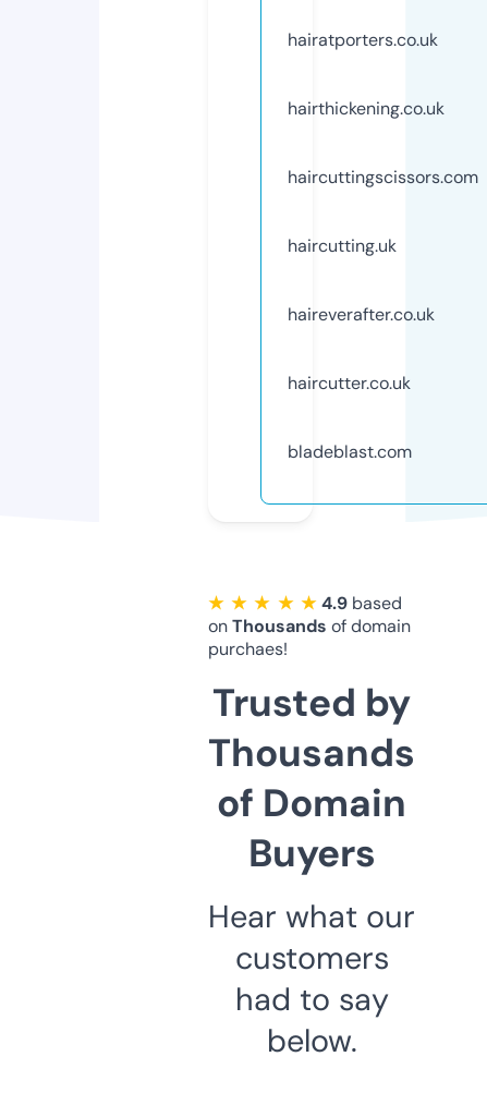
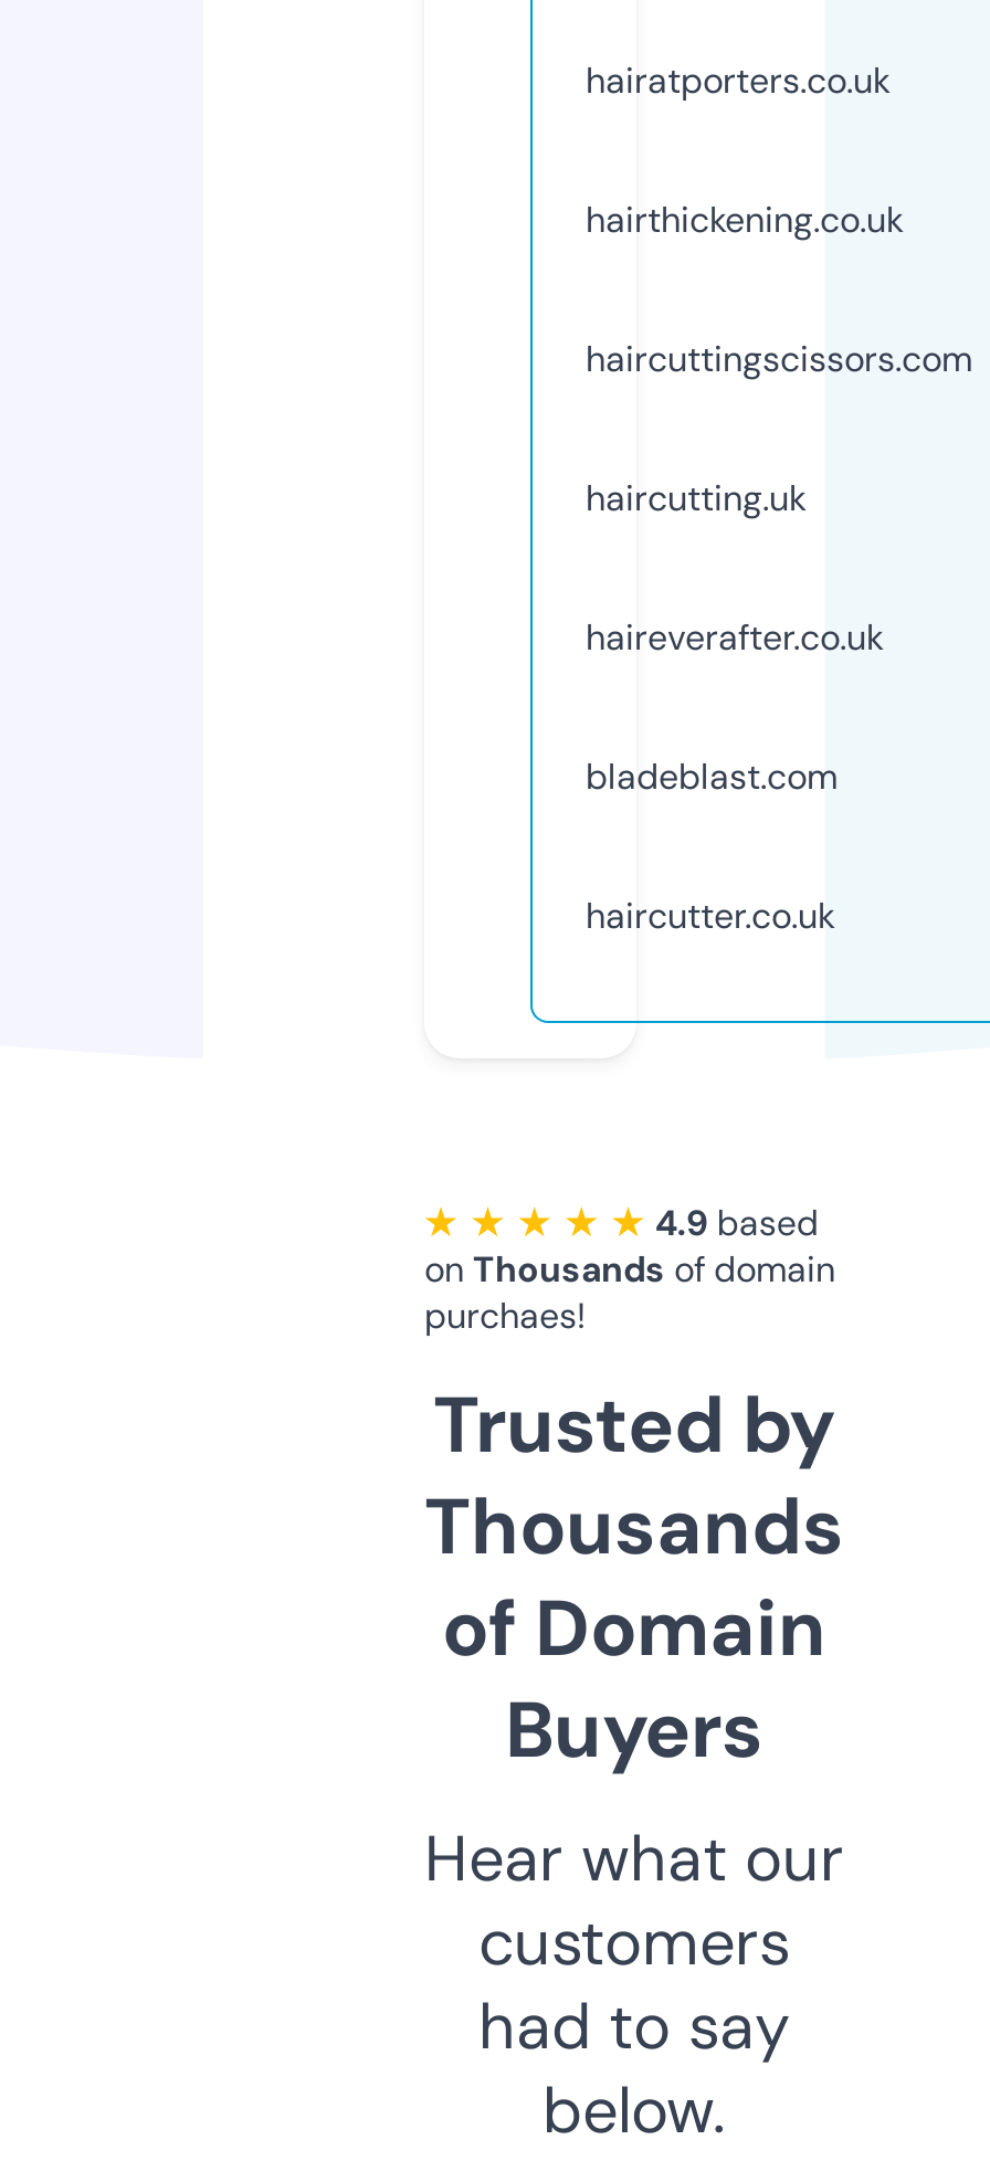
moved [288,371,411,394] -> [586,892,835,939]: haircutter.co.uk
moved [288,440,412,463] -> [586,753,838,799]: bladeblast.com

